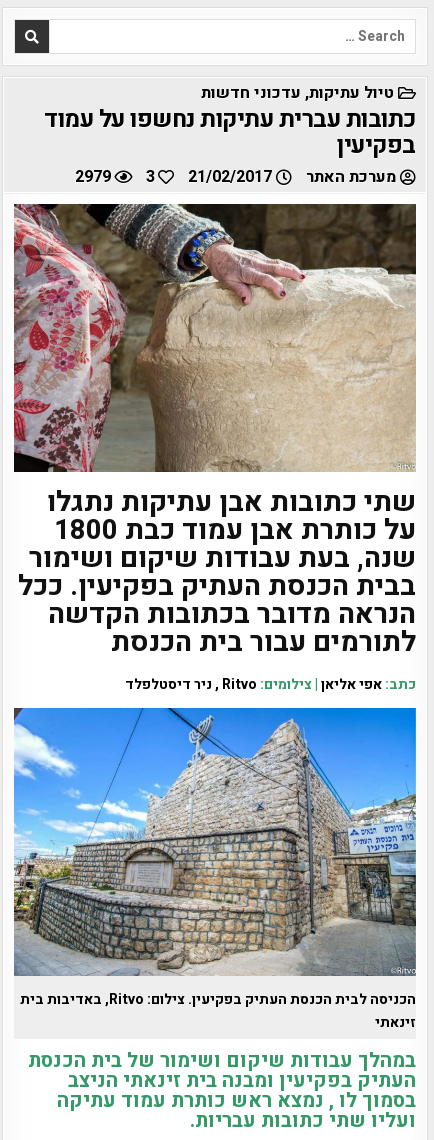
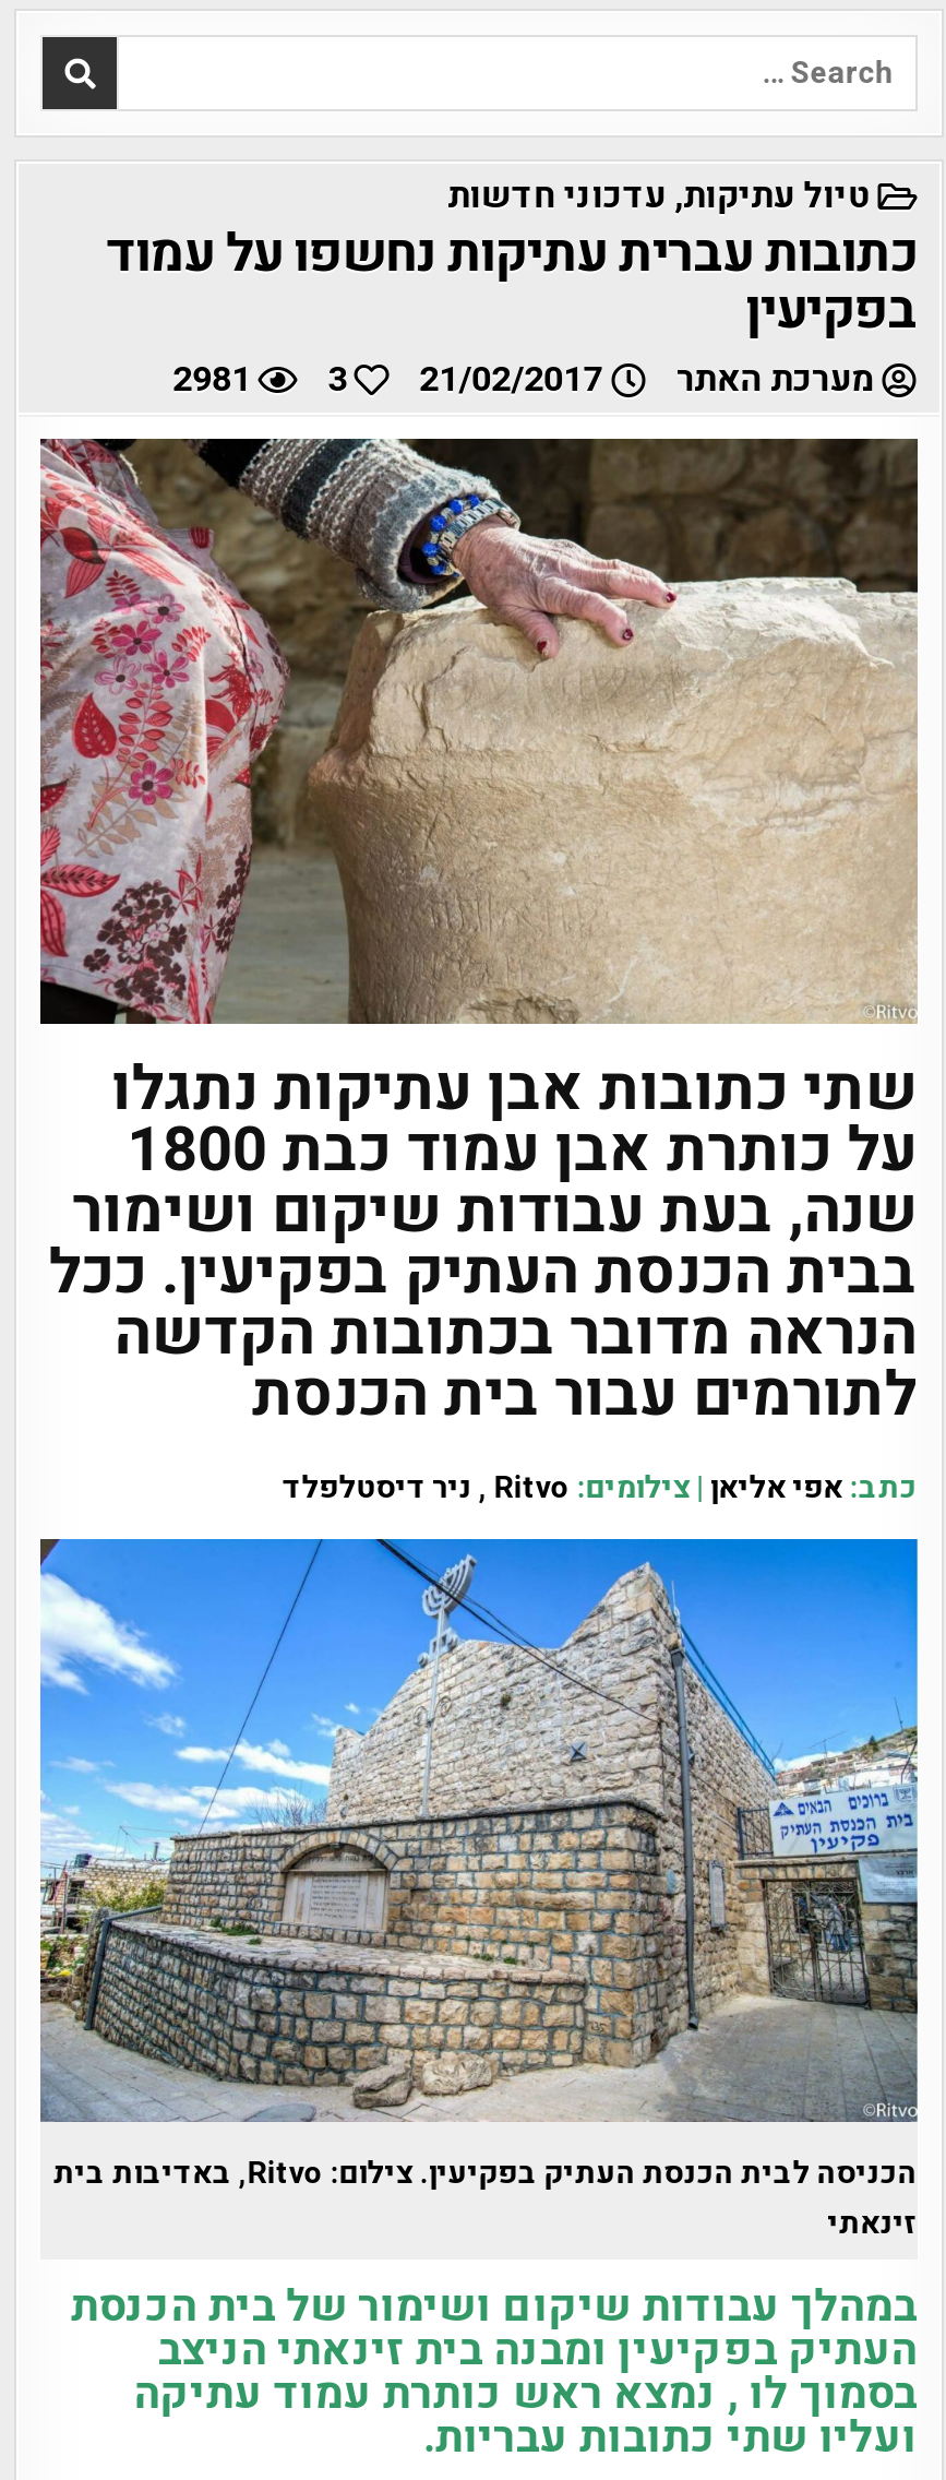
[75,165,155,189] 2979 3 -> [173,355,348,407] 2981 3

